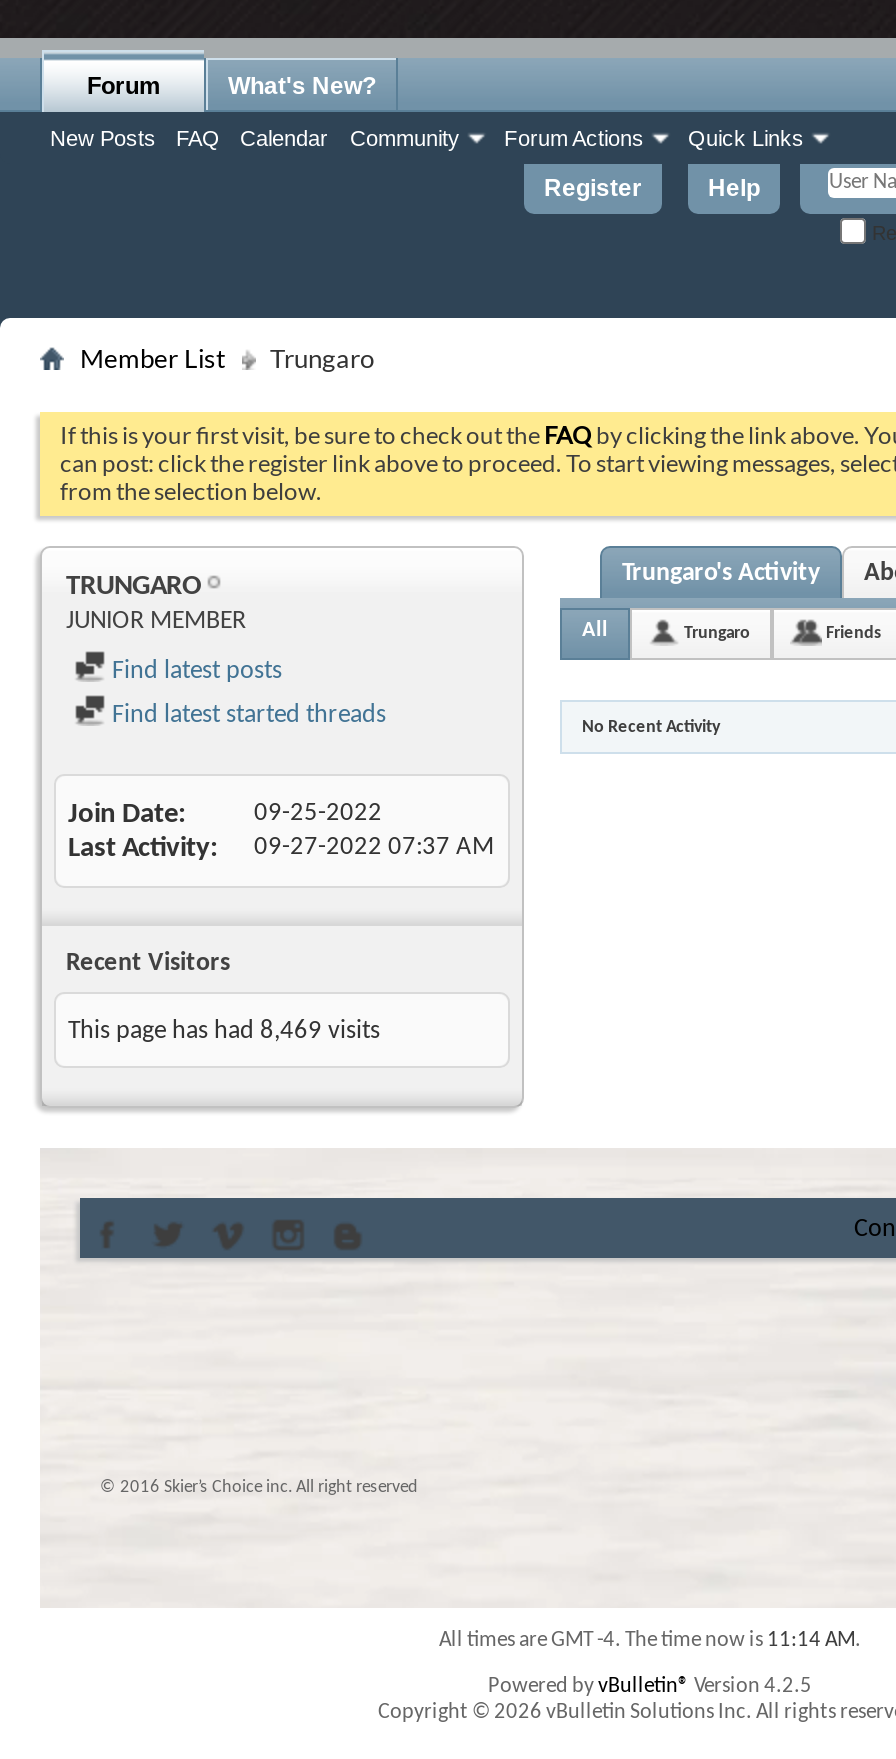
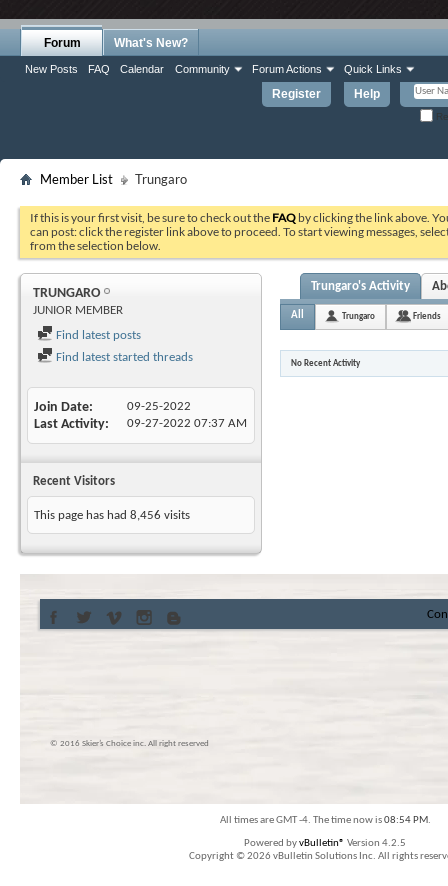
[68,1018,380,1044] This page has had 8,469 visits -> [34,509,190,522] This page has had 8,456 visits
[439,1630,861,1652] All times are GMT -4. The time now is 11:14 AM. -> [219,815,430,826] All times are GMT -4. The time now is 08:54 PM.

